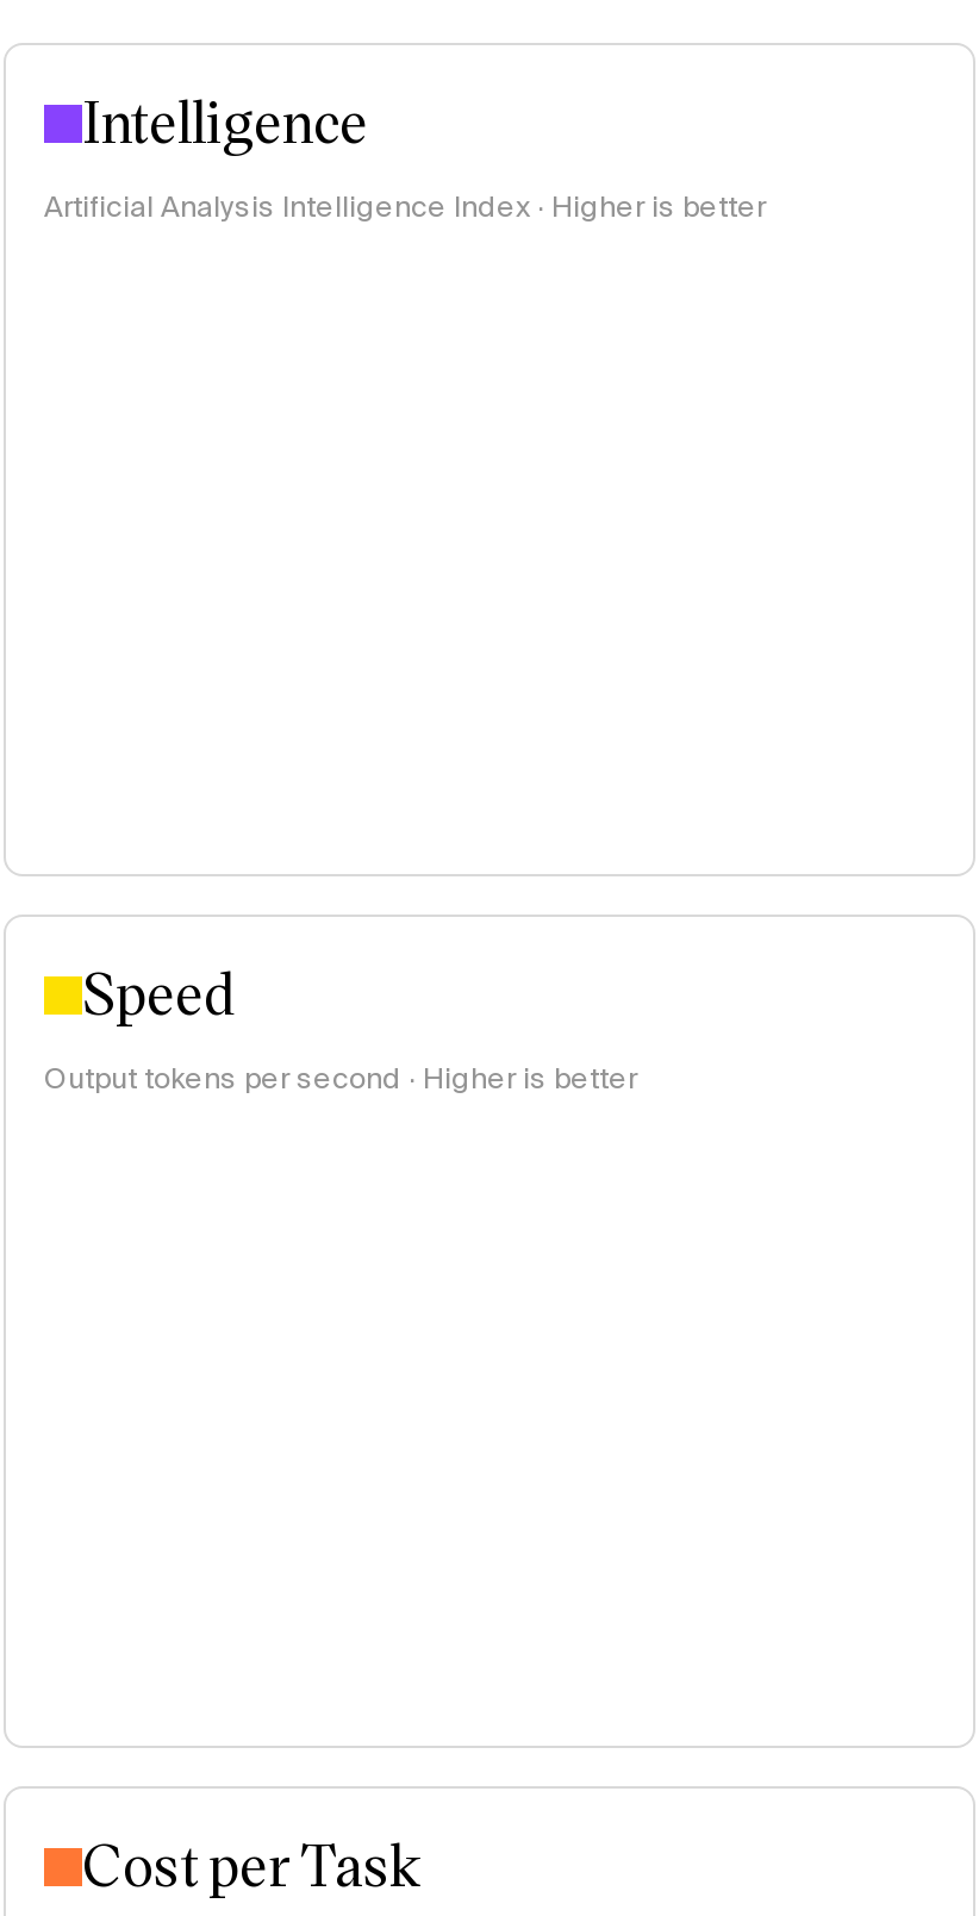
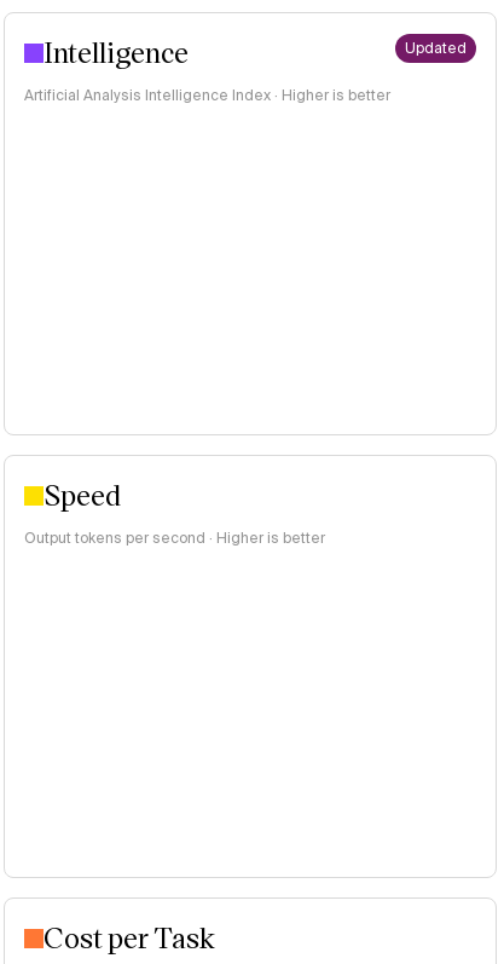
none -> [405,39,467,58] Updated

